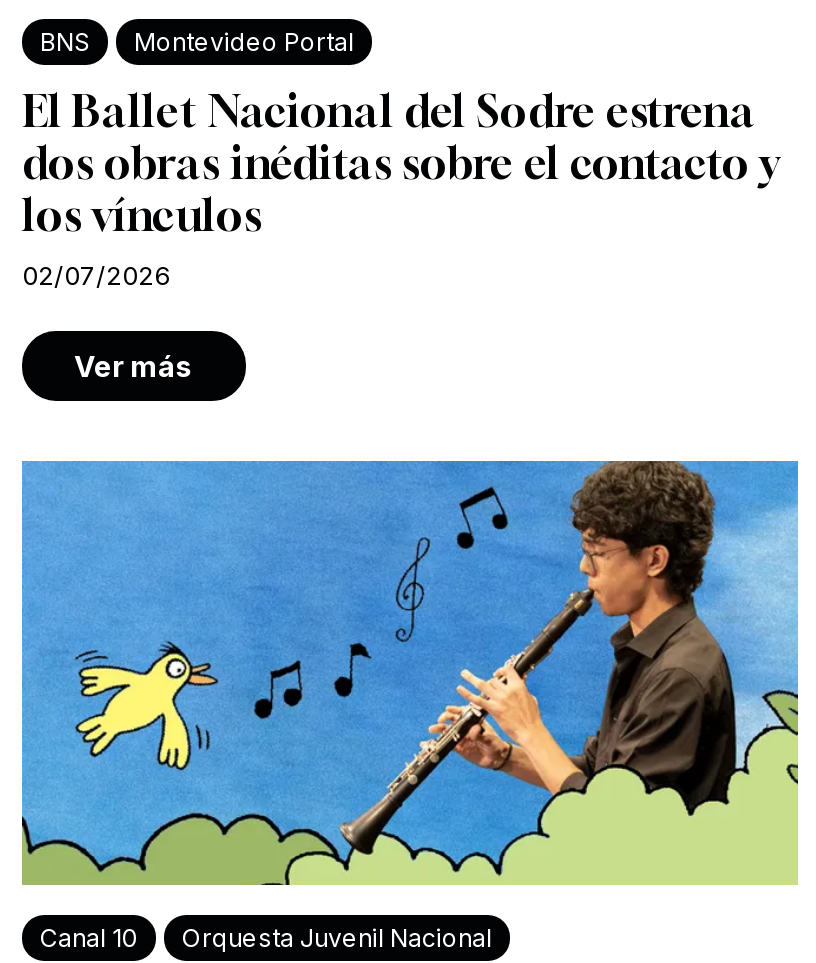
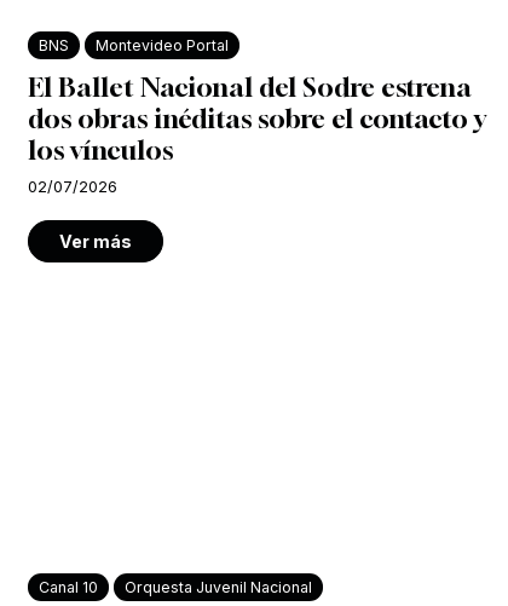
[20,459,800,887] [image] -> none

